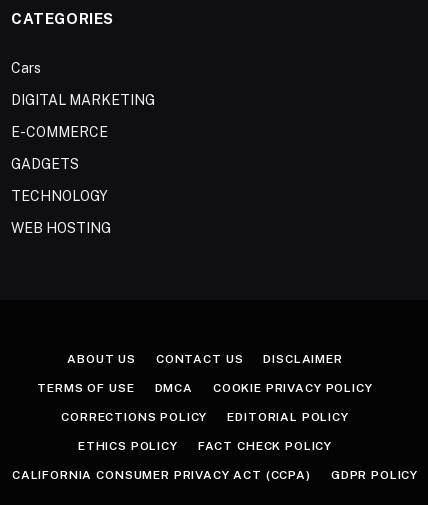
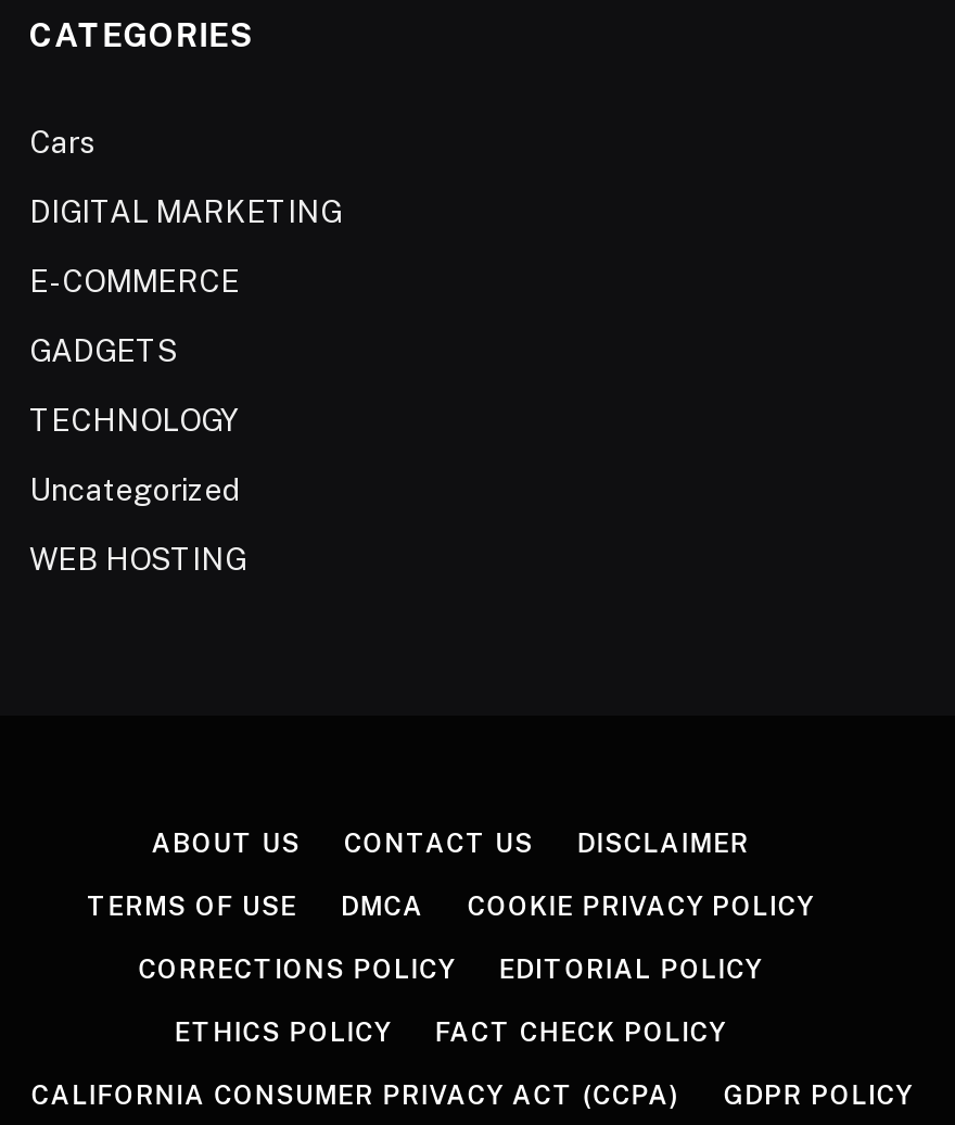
none -> [29,473,240,508] Uncategorized

